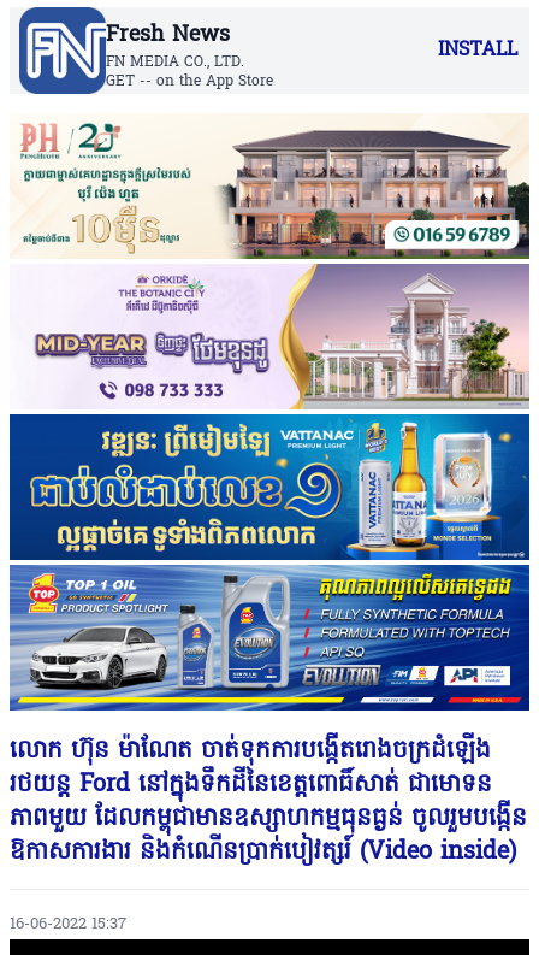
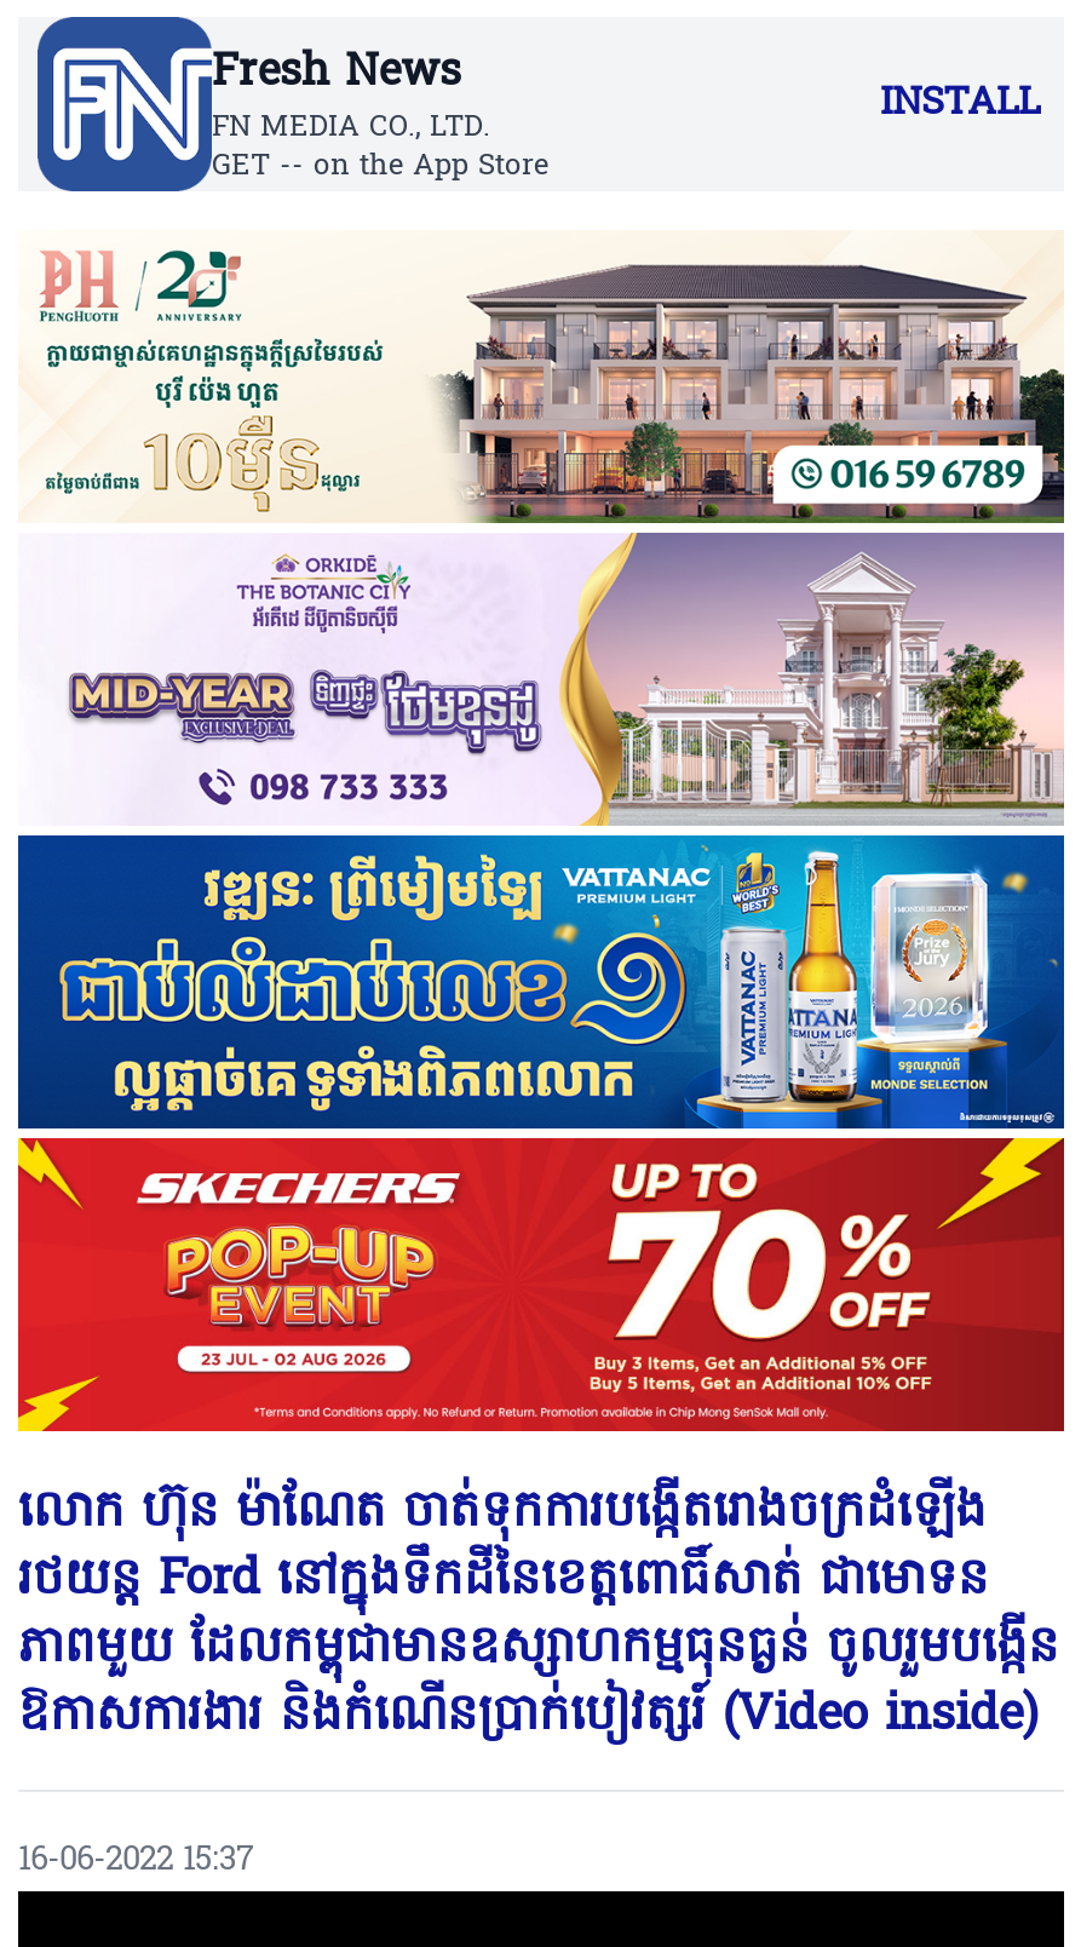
[8,564,531,712] [image] -> [16,1136,1066,1434] [image]

